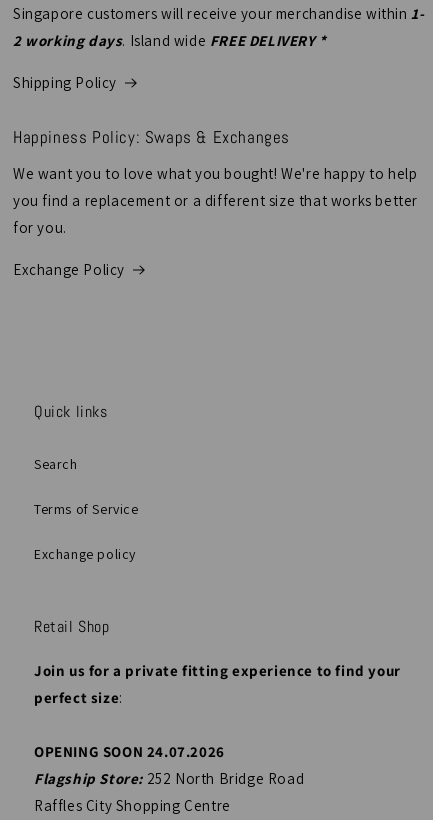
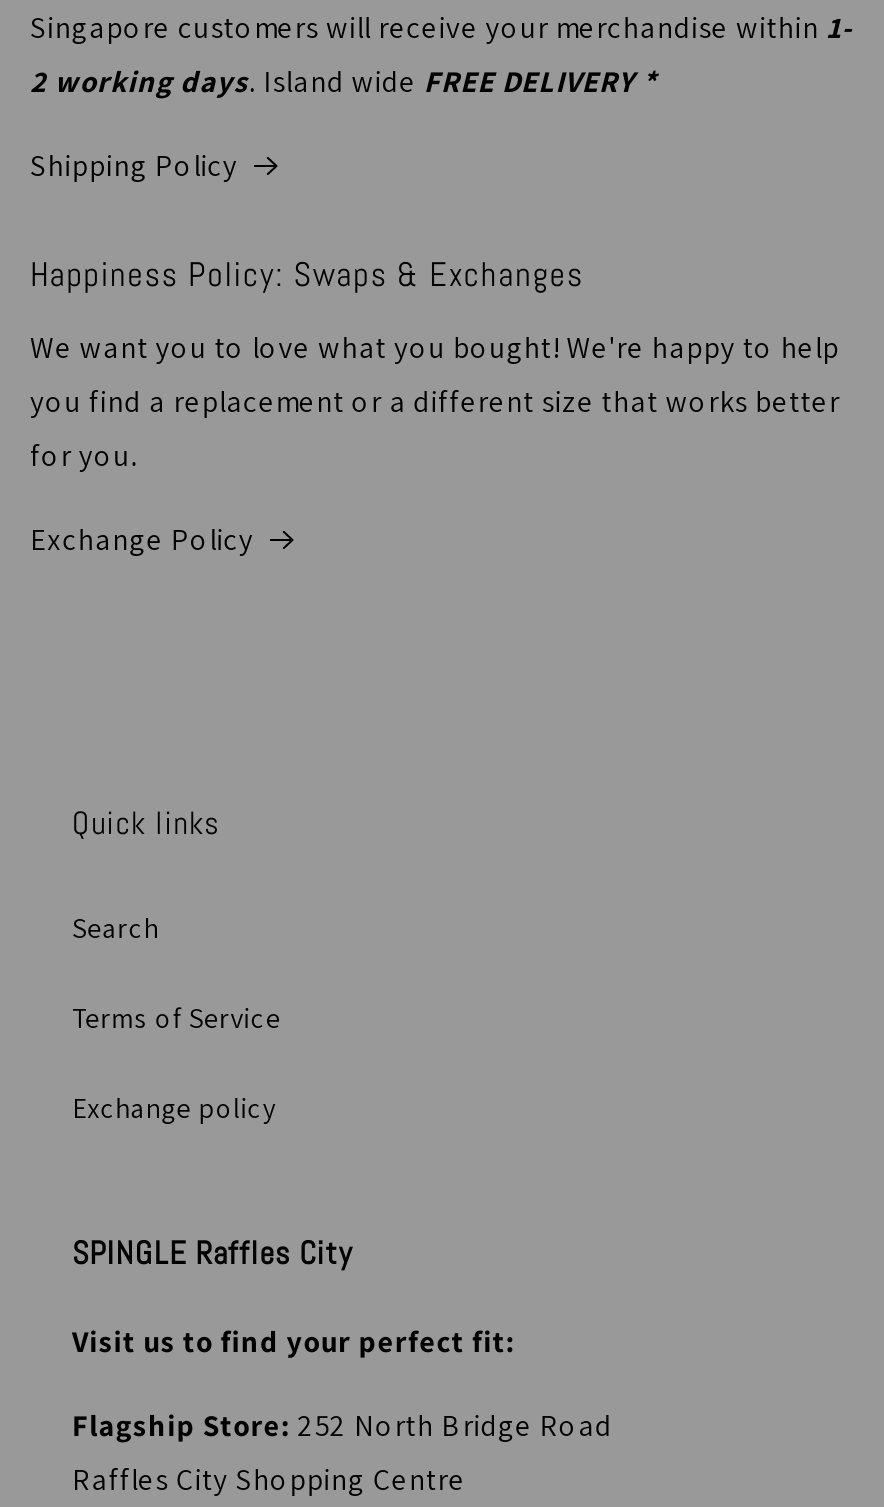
[34,616,401,761] Retail Shop | Join us for a private fitting experience to find your | perfect size: | OPENING SOON 24.07.2026 -> [72,1233,515,1361] SPINGLE Raffles City | Visit us to find your perfect fit:

